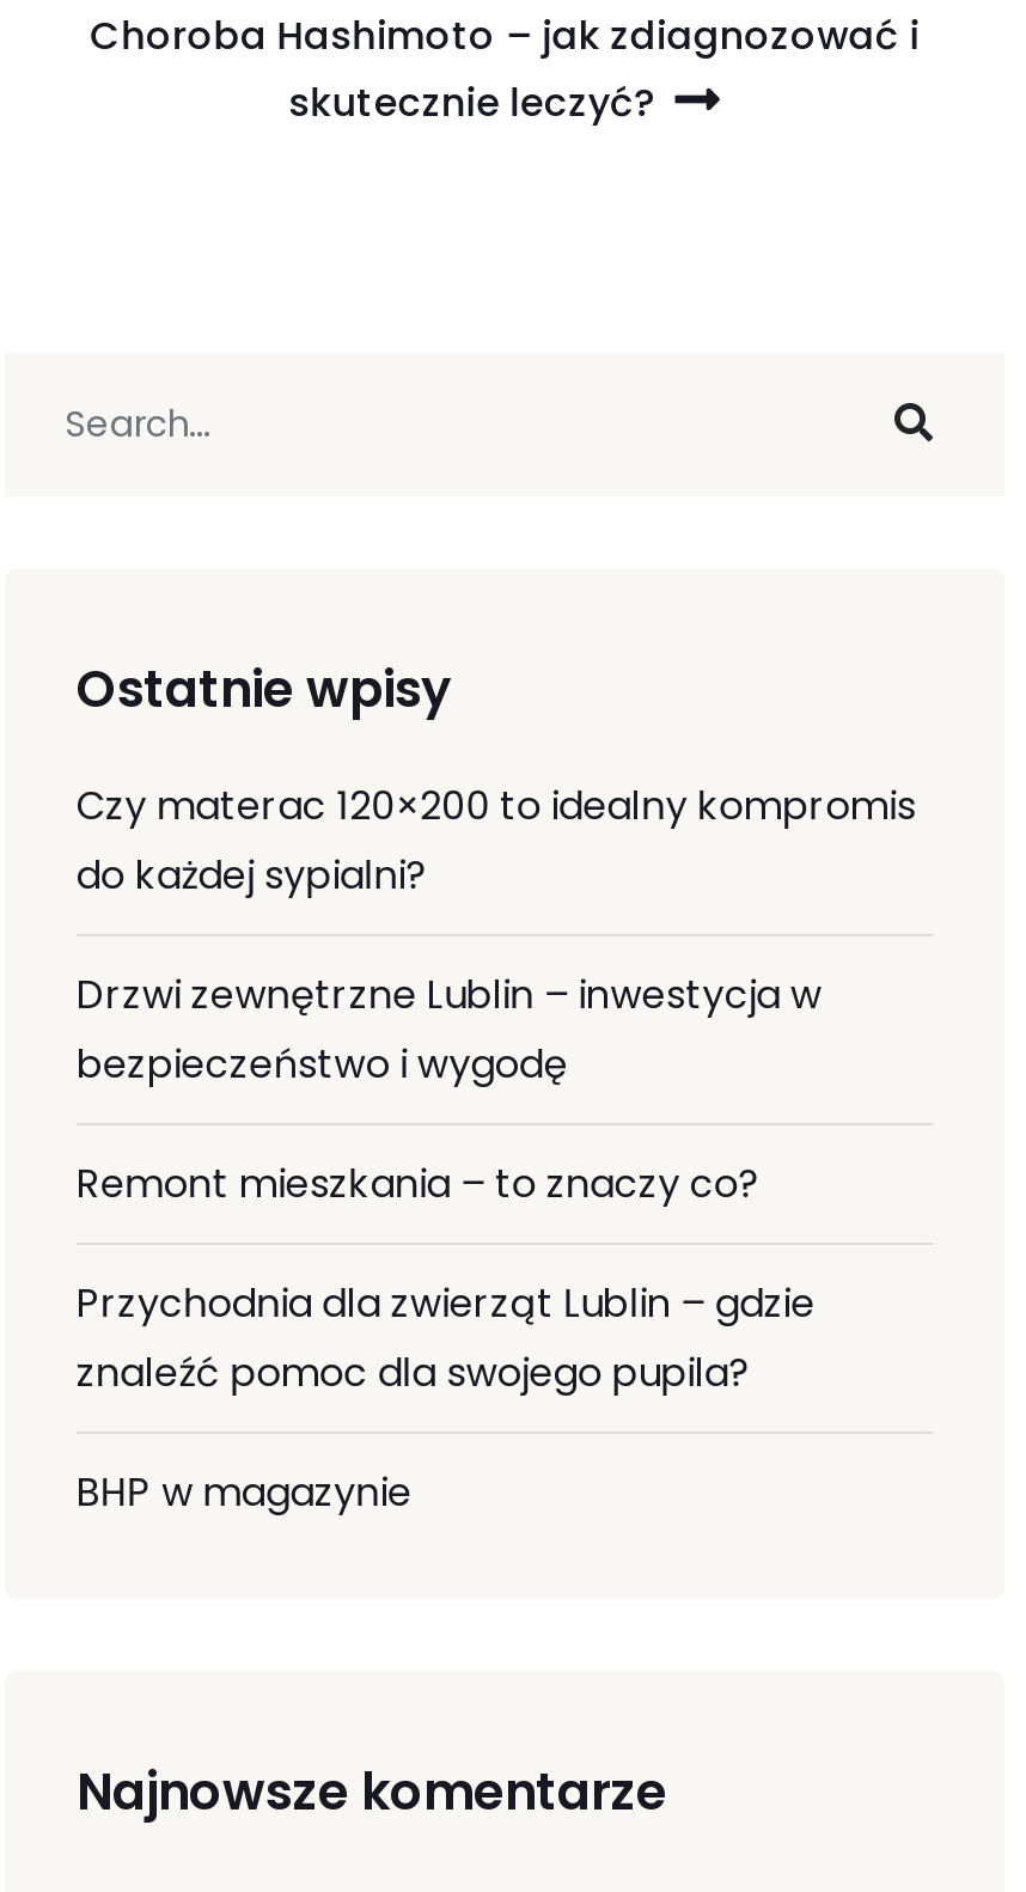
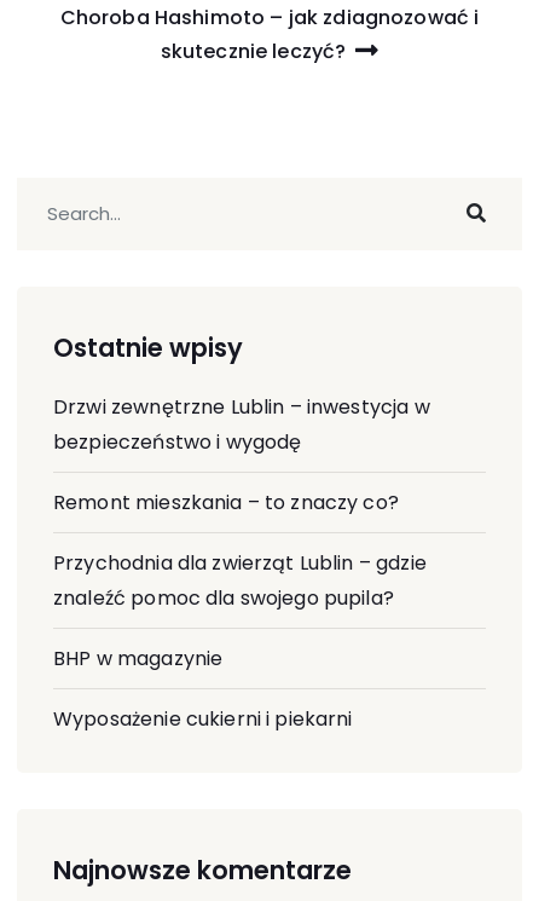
[77,777,916,902] Czy materac 120×200 to idealny kompromis | do każdej sypialni? -> none
moved [77,966,822,1519] -> [53,393,430,672]: Drzwi zewnętrzne Lublin – inwestycja w | bezpieczeństwo i wygodę | Remont mieszkania – to znaczy co? | Przychodnia dla zwierząt Lublin – gdzie | znaleźć pomoc dla swojego pupila? | BHP w magazynie
none -> [53,705,353,733] Wyposażenie cukierni i piekarni

